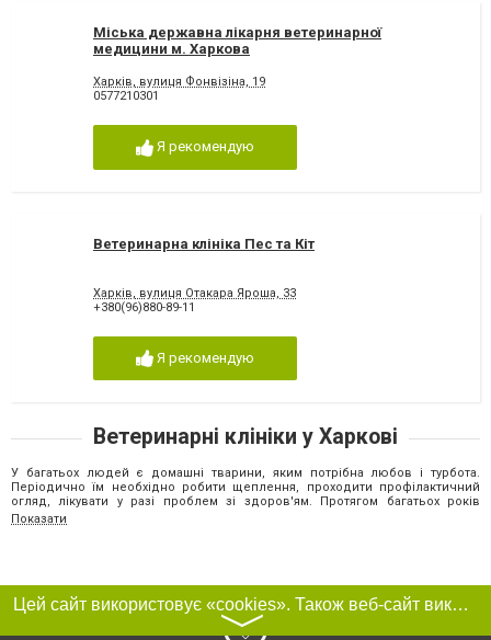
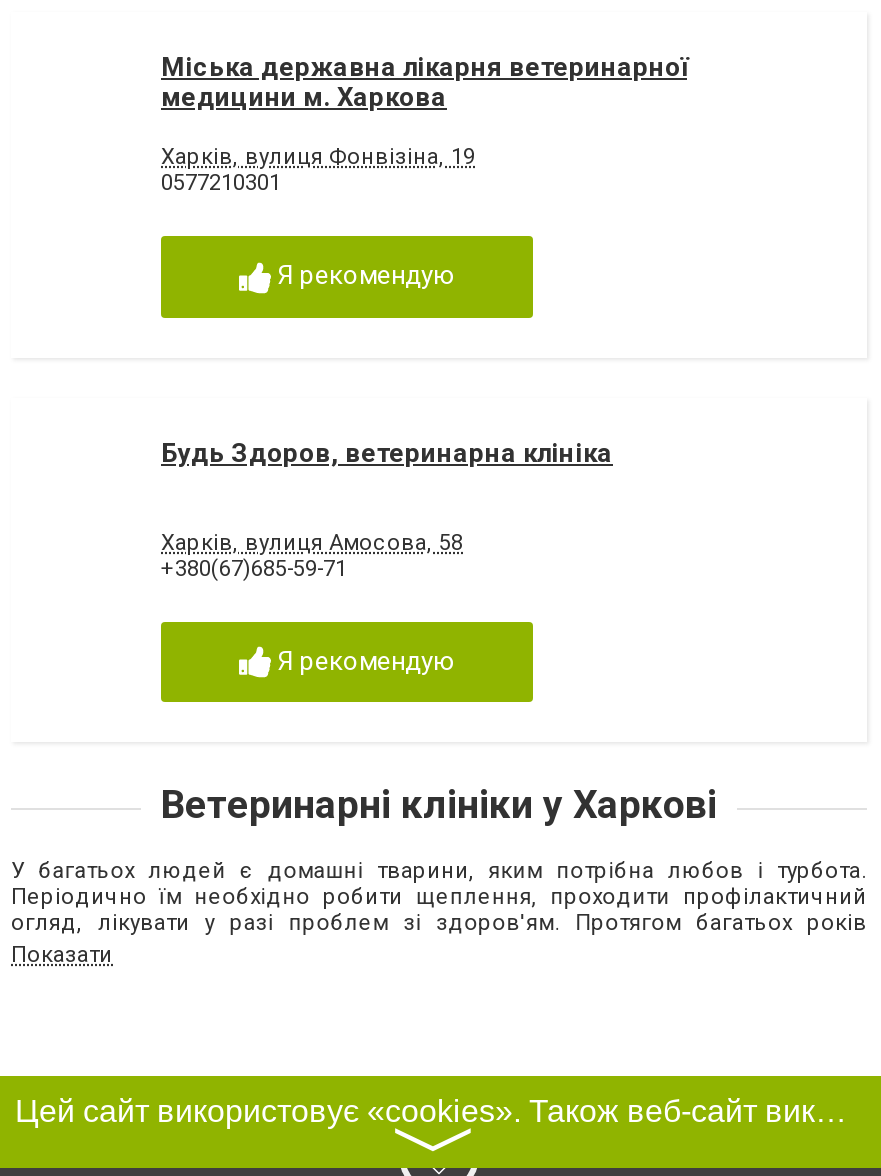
[93,235,315,252] Ветеринарна клініка Пес та Кіт -> [161,437,613,467] Будь Здоров, ветеринарна клініка
[93,286,296,314] Харків, вулиця Отакара Яроша, 33 | +380(96)880-89-11 -> [161,529,463,581] Харків, вулиця Амосова, 58 | +380(67)685-59-71

